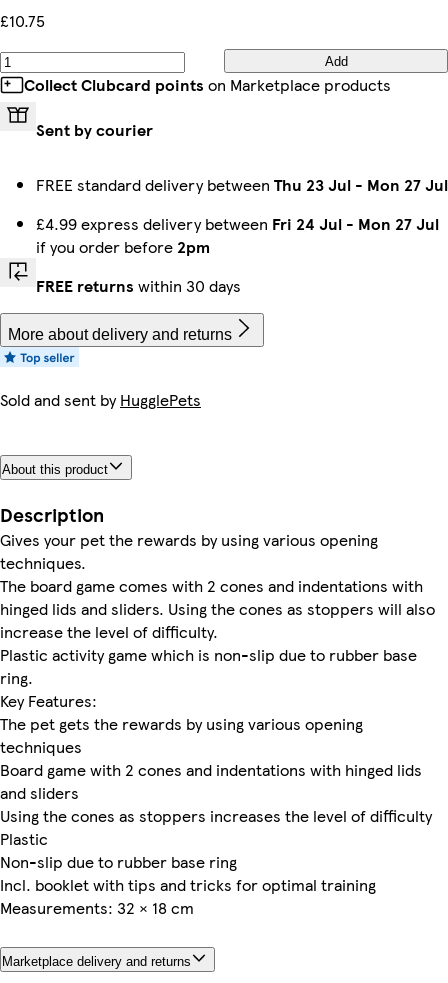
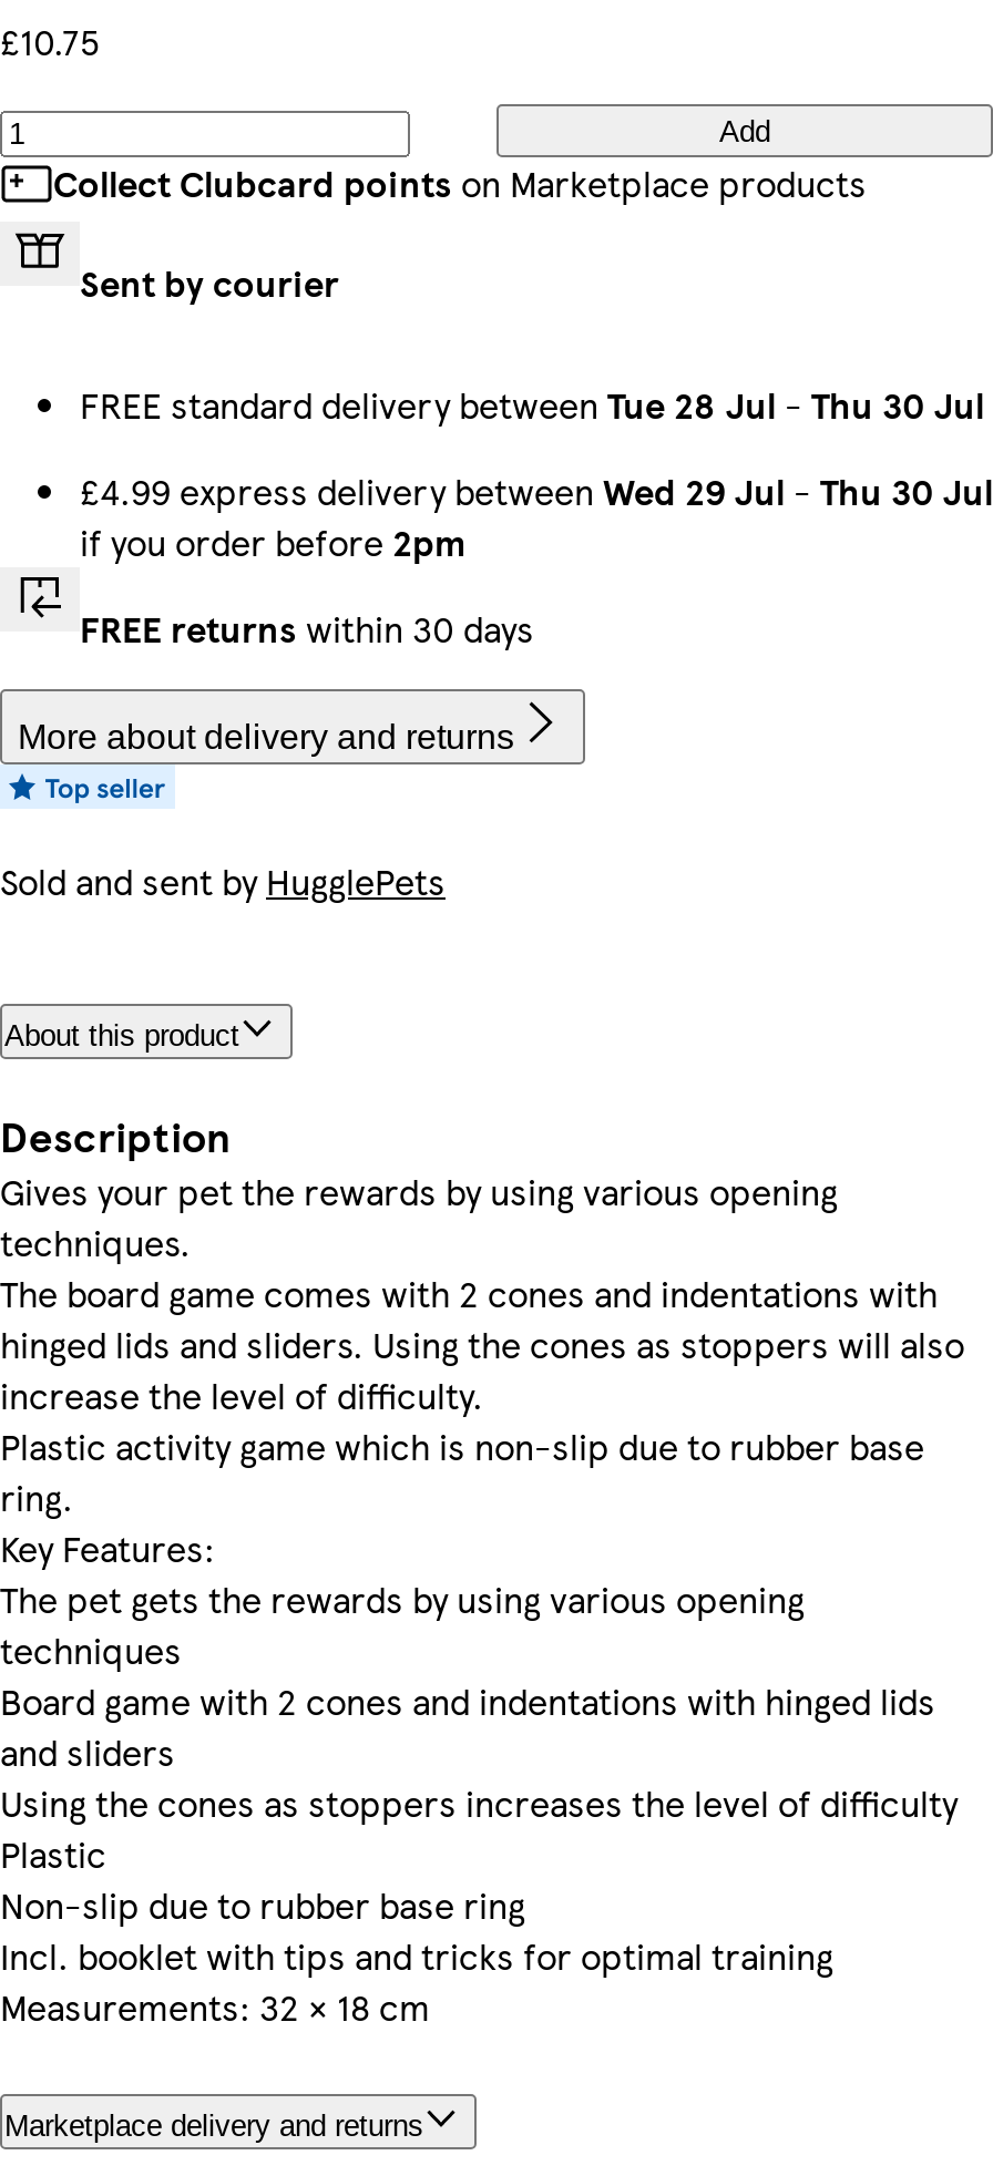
[36,173,448,196] FREE standard delivery between Thu 23 Jul - Mon 27 Jul -> [80,379,984,430] FREE standard delivery between Tue 28 Jul - Thu 30 Jul
[36,212,439,235] £4.99 express delivery between Fri 24 Jul - Mon 27 Jul -> [80,465,993,516] £4.99 express delivery between Wed 29 Jul - Thu 30 Jul

